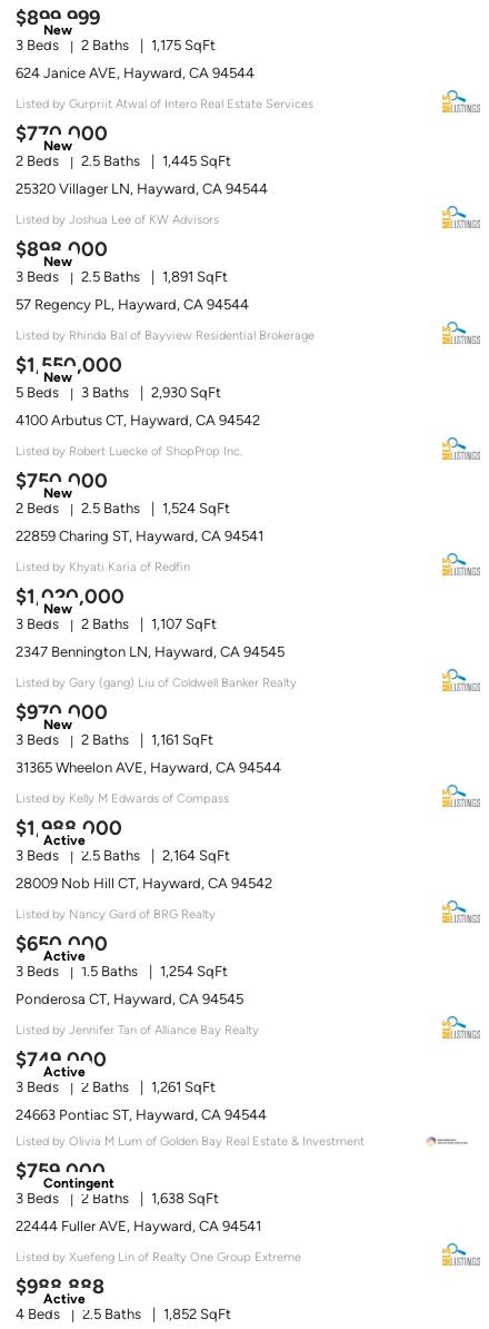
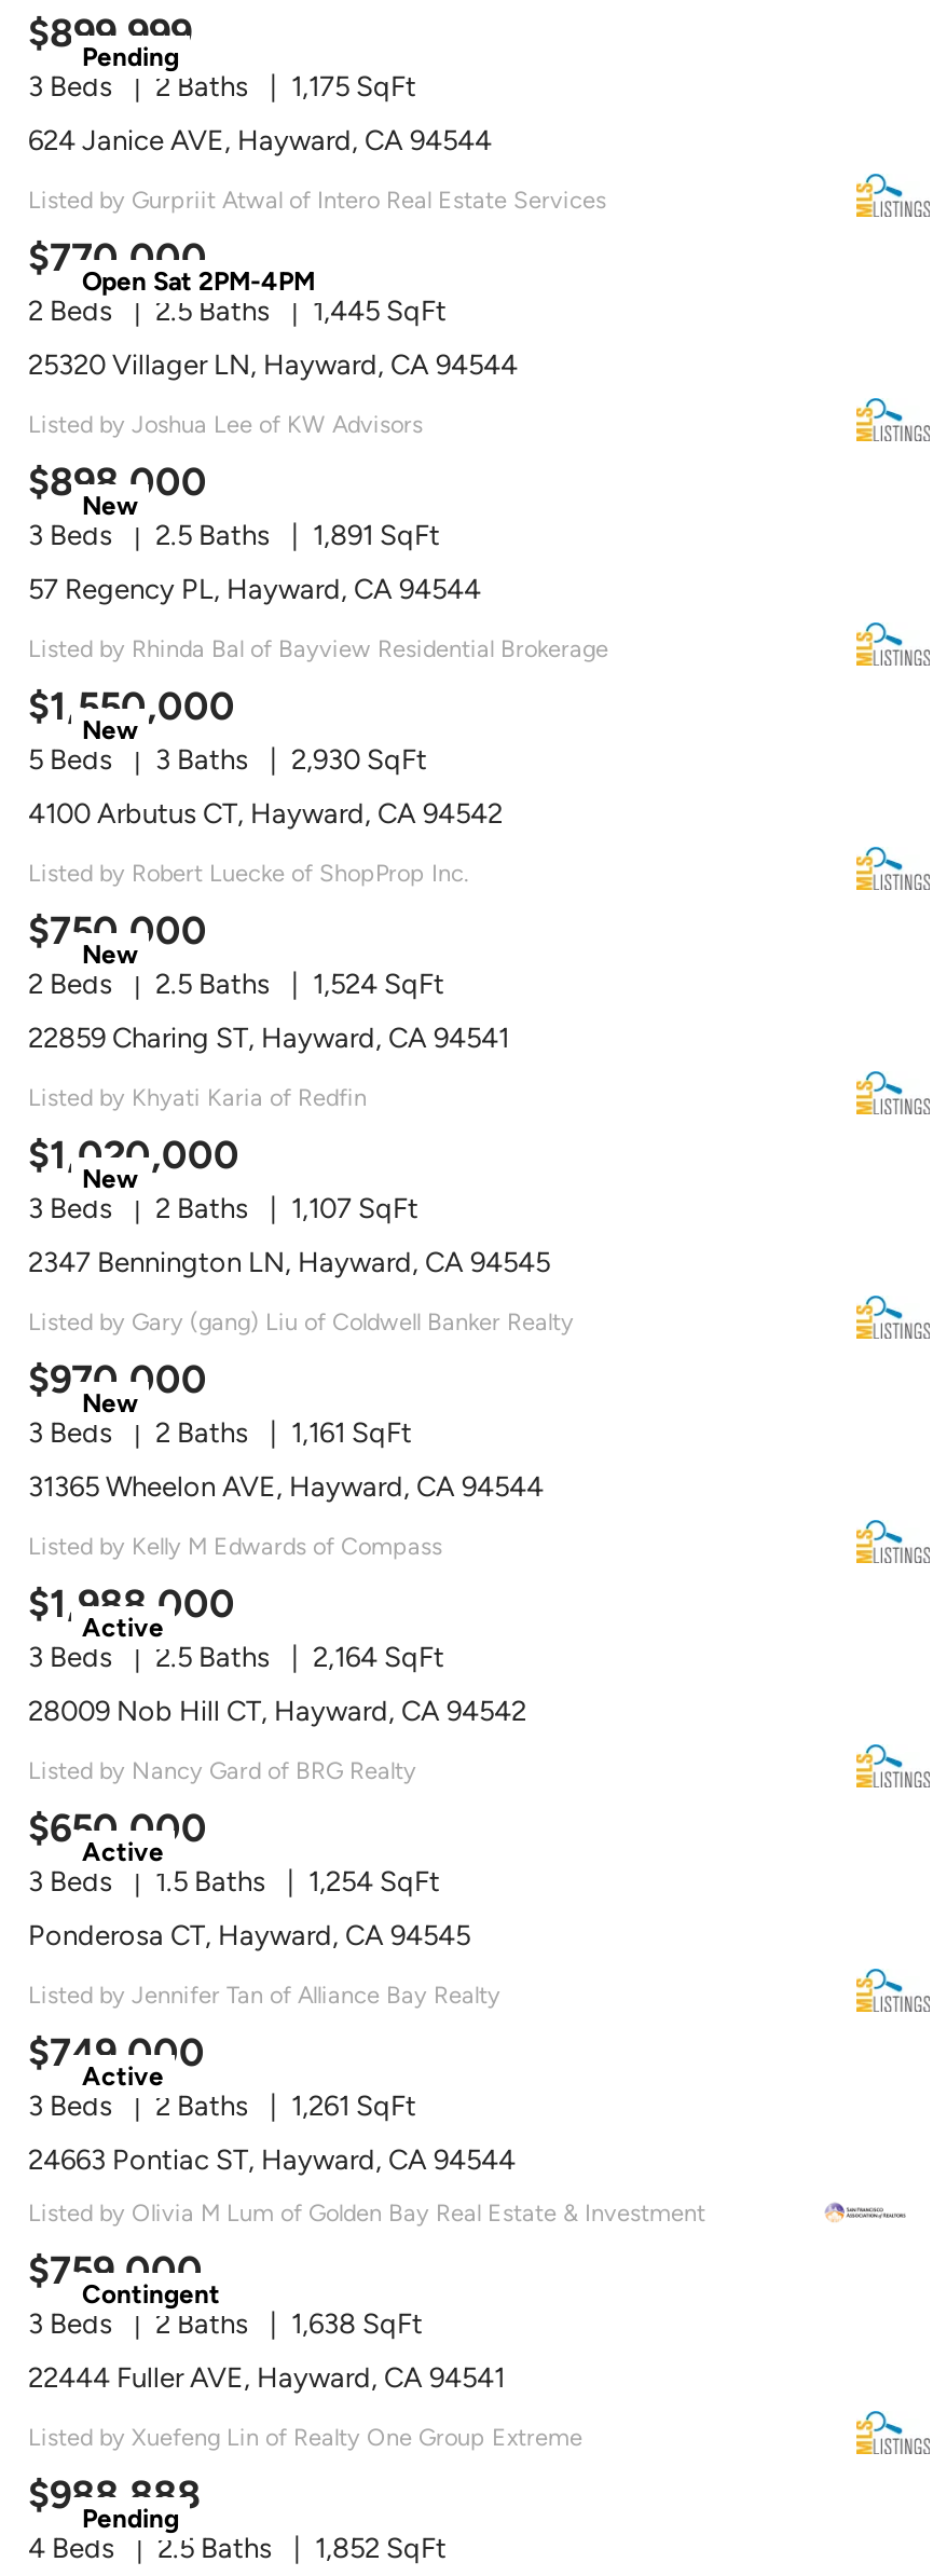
[43,22,72,38] New -> [82,43,179,73] Pending
[43,138,72,153] New -> [82,267,315,297] Open Sat 2PM-4PM
[43,1291,86,1307] Active -> [82,2503,179,2533] Pending

